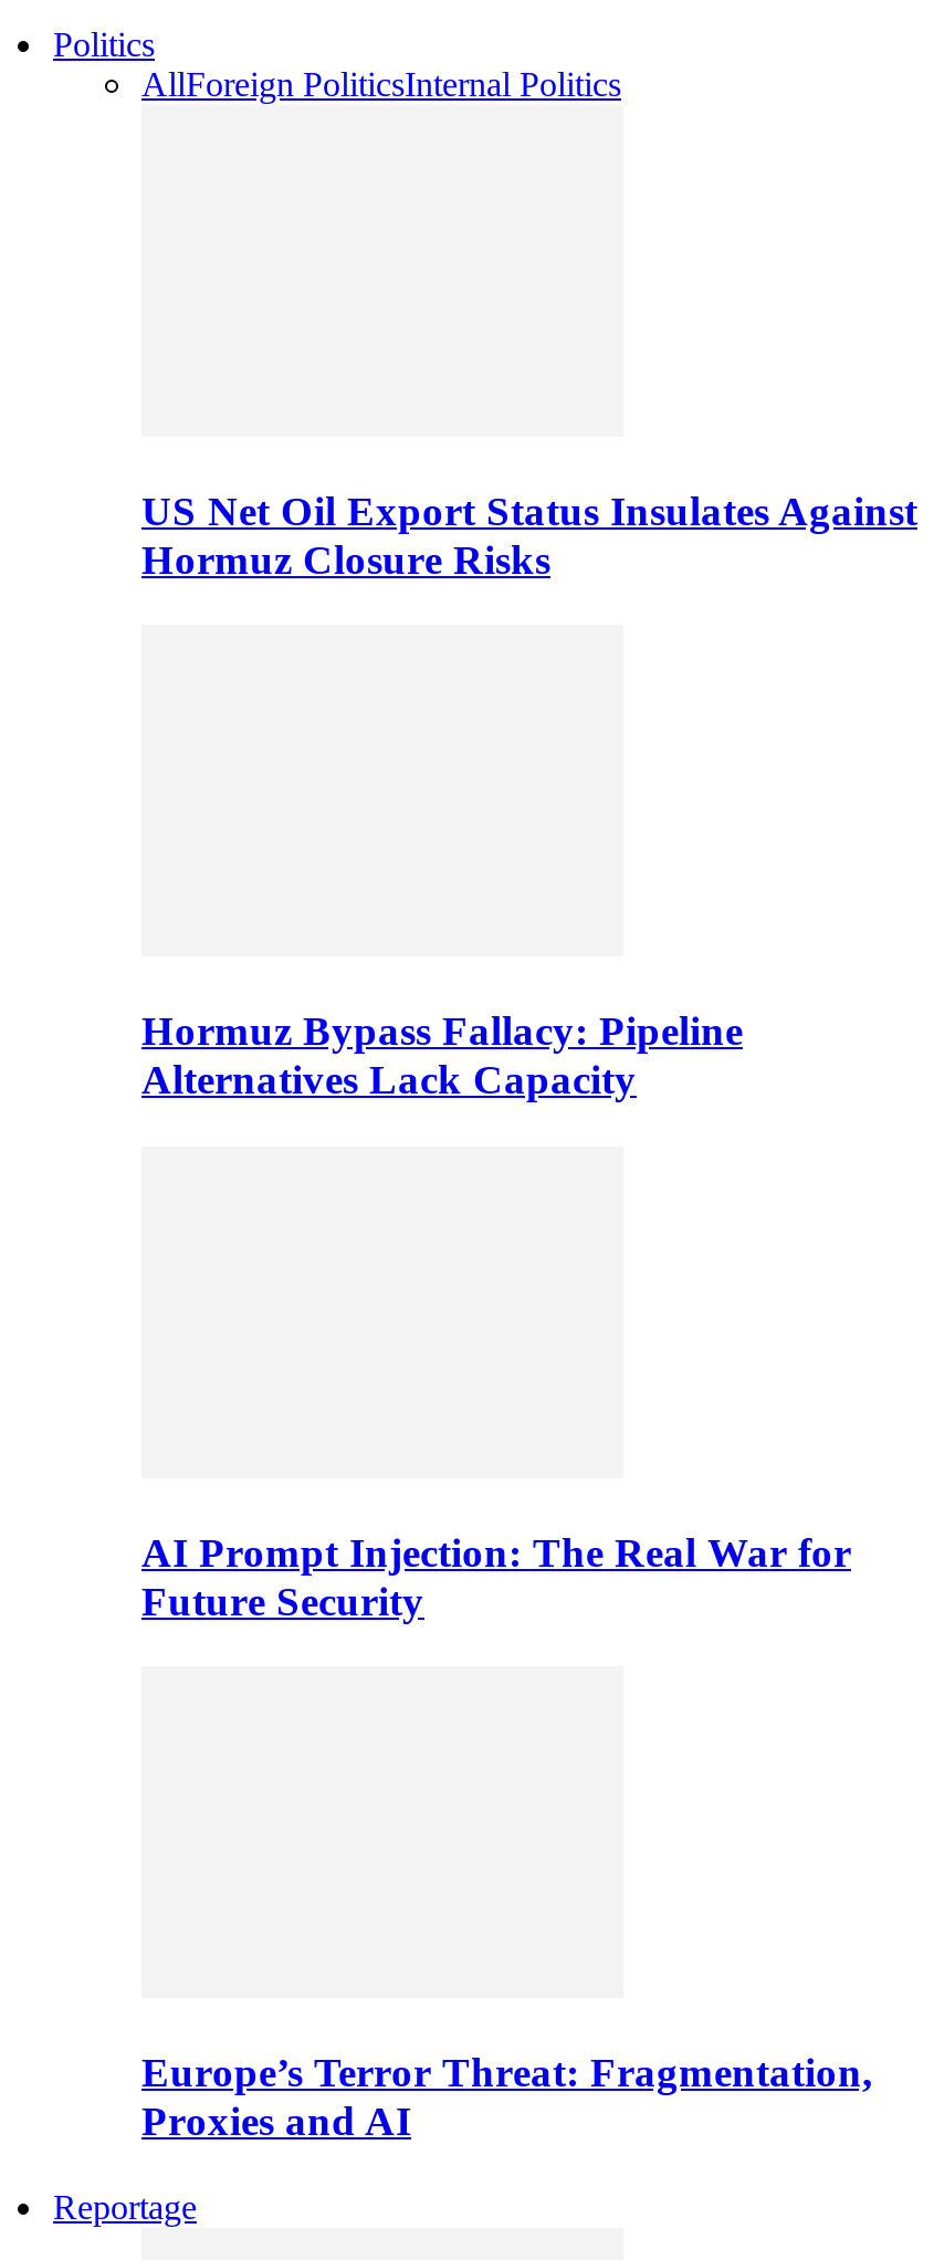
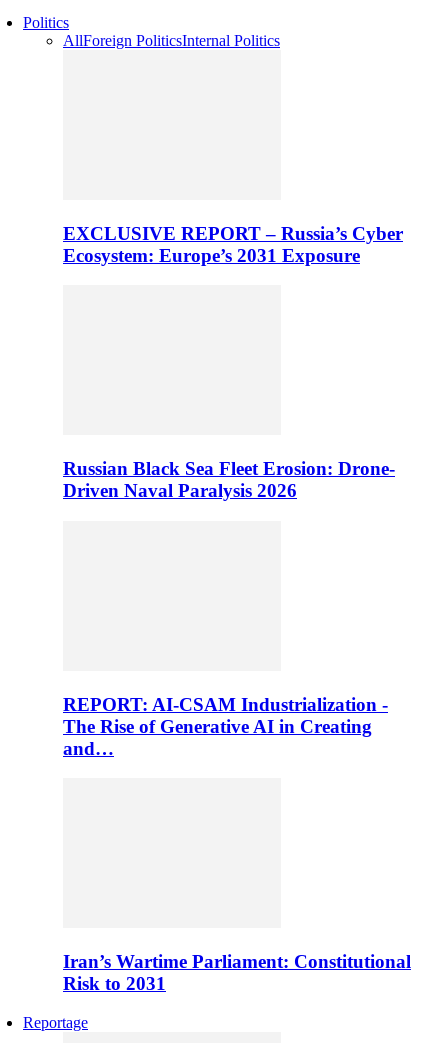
[141,487,917,582] US Net Oil Export Status Insulates Against | Hormuz Closure Risks -> [63,223,403,266] EXCLUSIVE REPORT – Russia’s Cyber | Ecosystem: Europe’s 2031 Exposure
[141,1007,743,1103] Hormuz Bypass Fallacy: Pipeline | Alternatives Lack Capacity -> [63,458,395,501] Russian Black Sea Fleet Erosion: Drone- | Driven Naval Paralysis 2026
[141,1528,851,1623] AI Prompt Injection: The Real War for | Future Security -> [63,693,388,758] REPORT: AI-CSAM Industrialization - | The Rise of Generative AI in Creating | and…
[141,2049,873,2144] Europe’s Terror Threat: Fragmentation, | Proxies and AI -> [63,951,411,994] Iran’s Wartime Parliament: Constitutional | Risk to 2031

